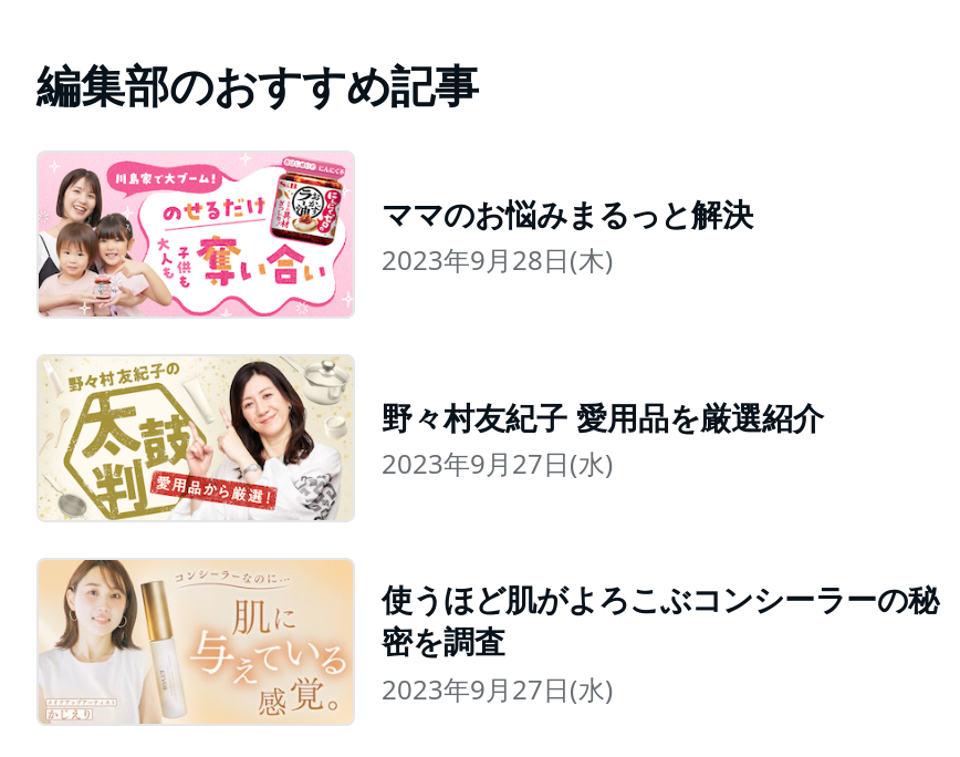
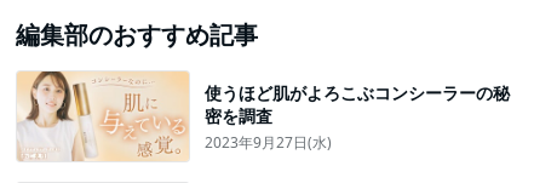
[36,153,753,319] [image] | ママのお悩みまるっと解決 | 2023年9月28日(木) -> none
[39,354,824,522] [image] | 野々村友紀子 愛用品を厳選紹介 | 2023年9月27日(水) -> none

